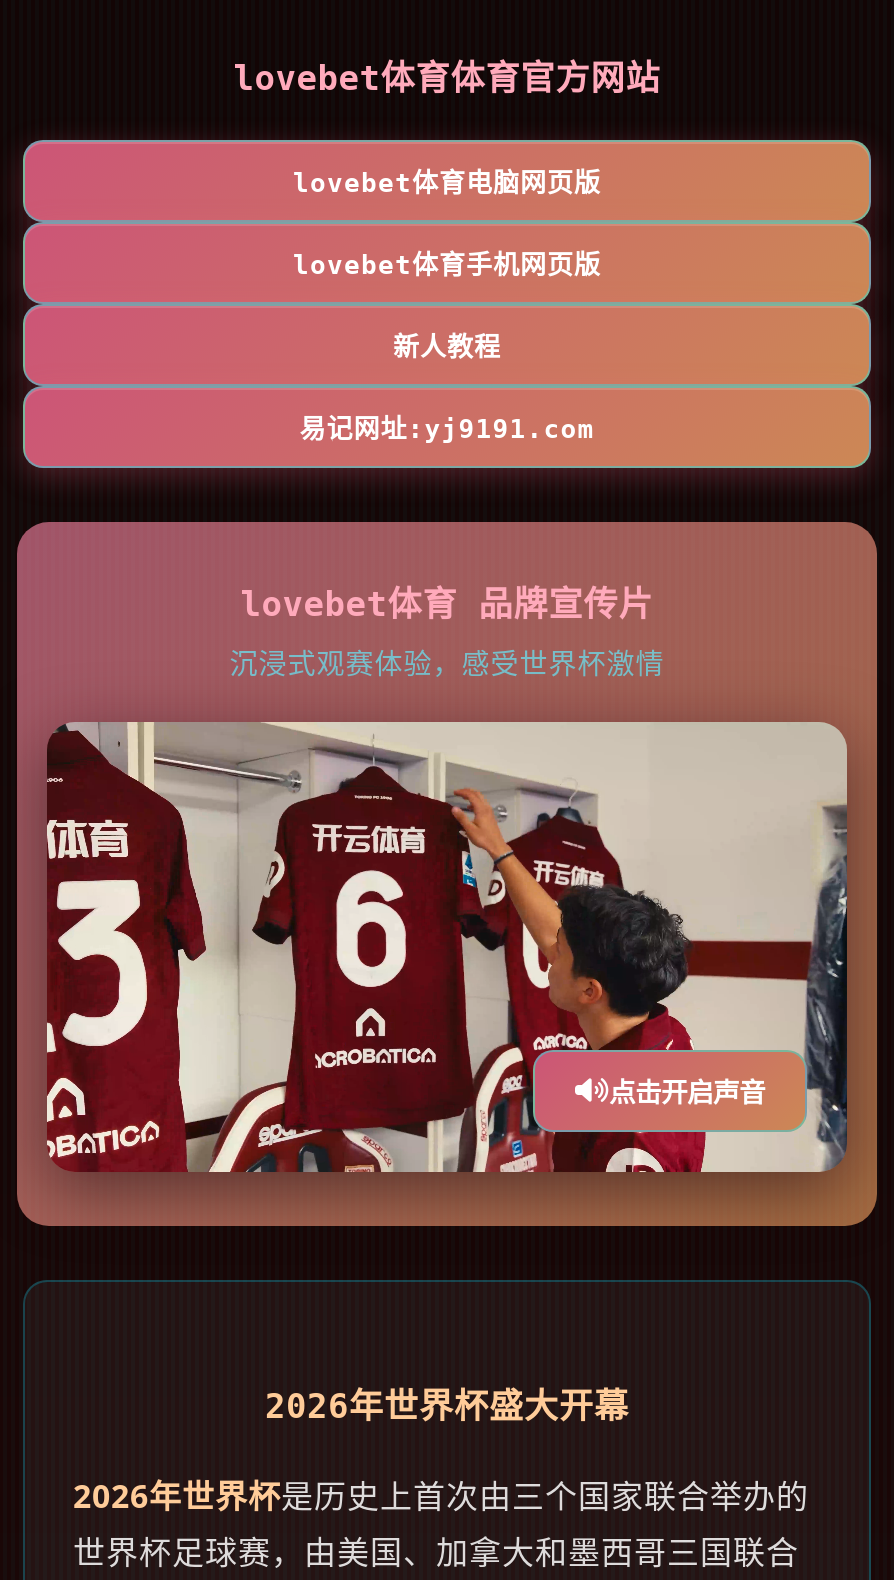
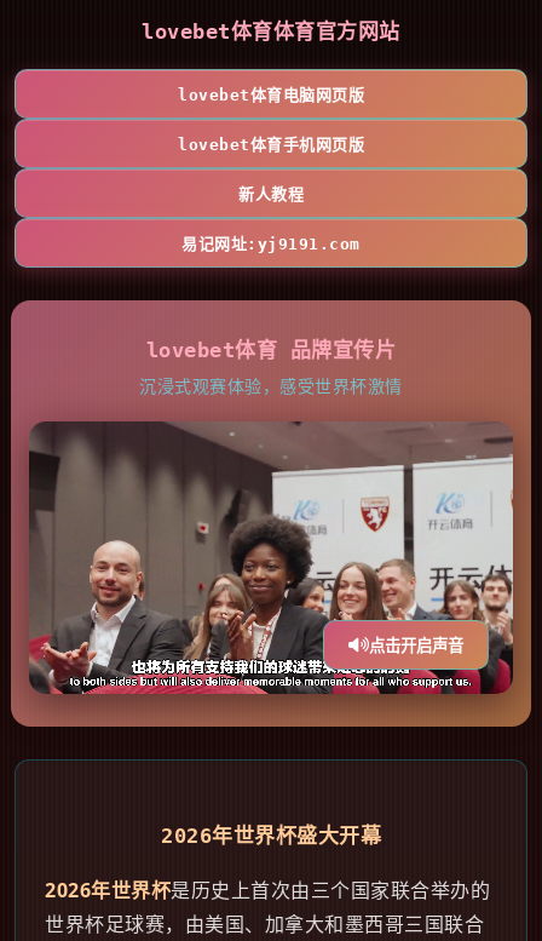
[45,720,849,1174] [image] -> [28,420,514,695] [image]

